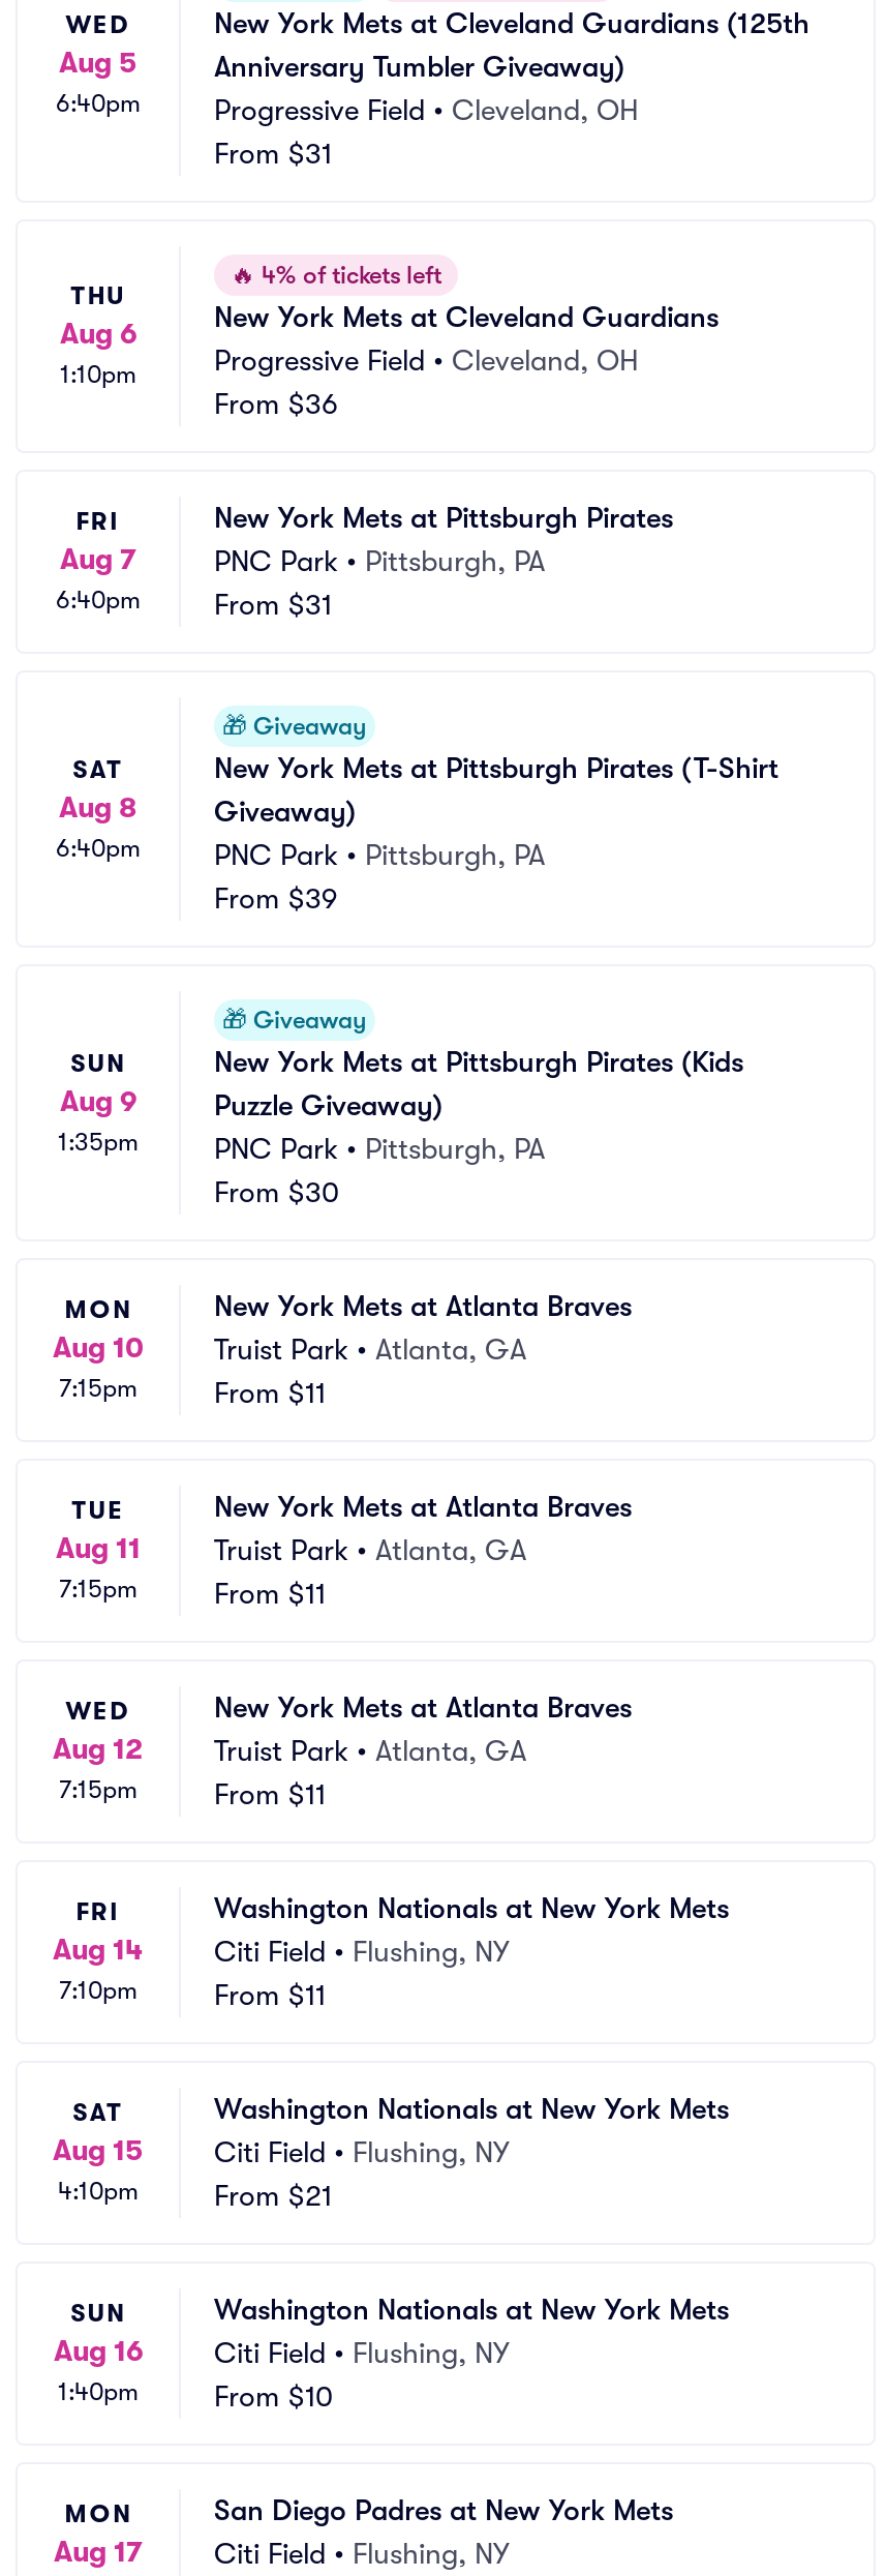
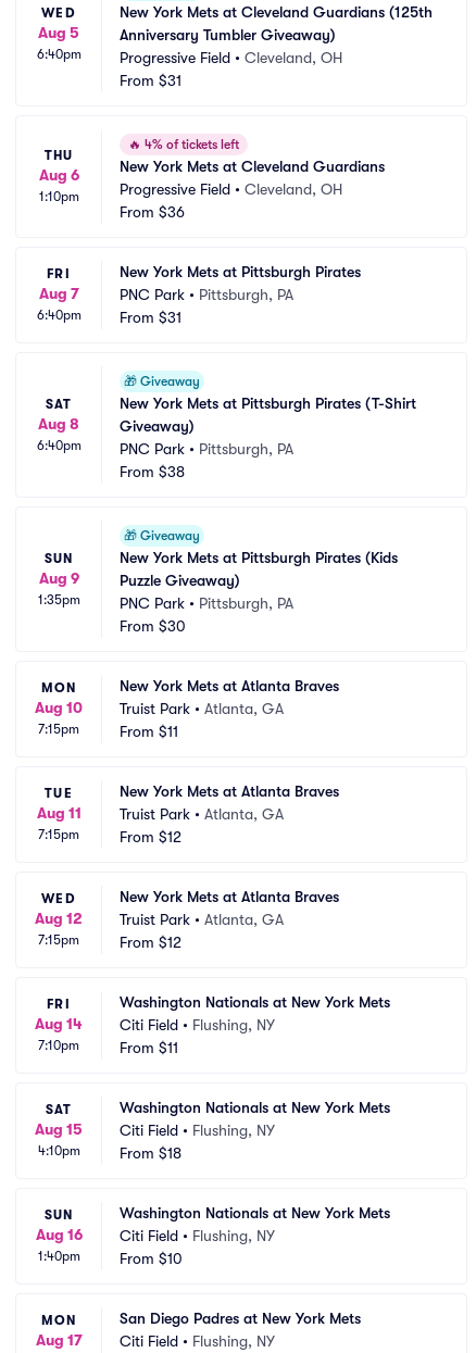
[214,881,338,915] From $39 -> [120,463,185,480] From $38
[214,1577,326,1610] From $11 -> [120,828,181,845] From $12
[214,1777,326,1810] From $11 -> [120,934,181,951] From $12
[214,2179,332,2212] From $21 -> [120,1144,181,1162] From $18

